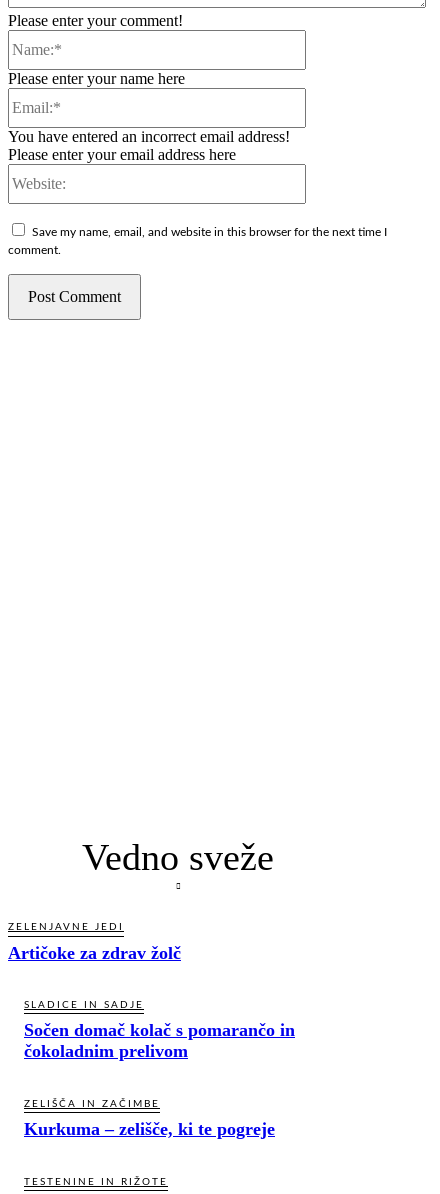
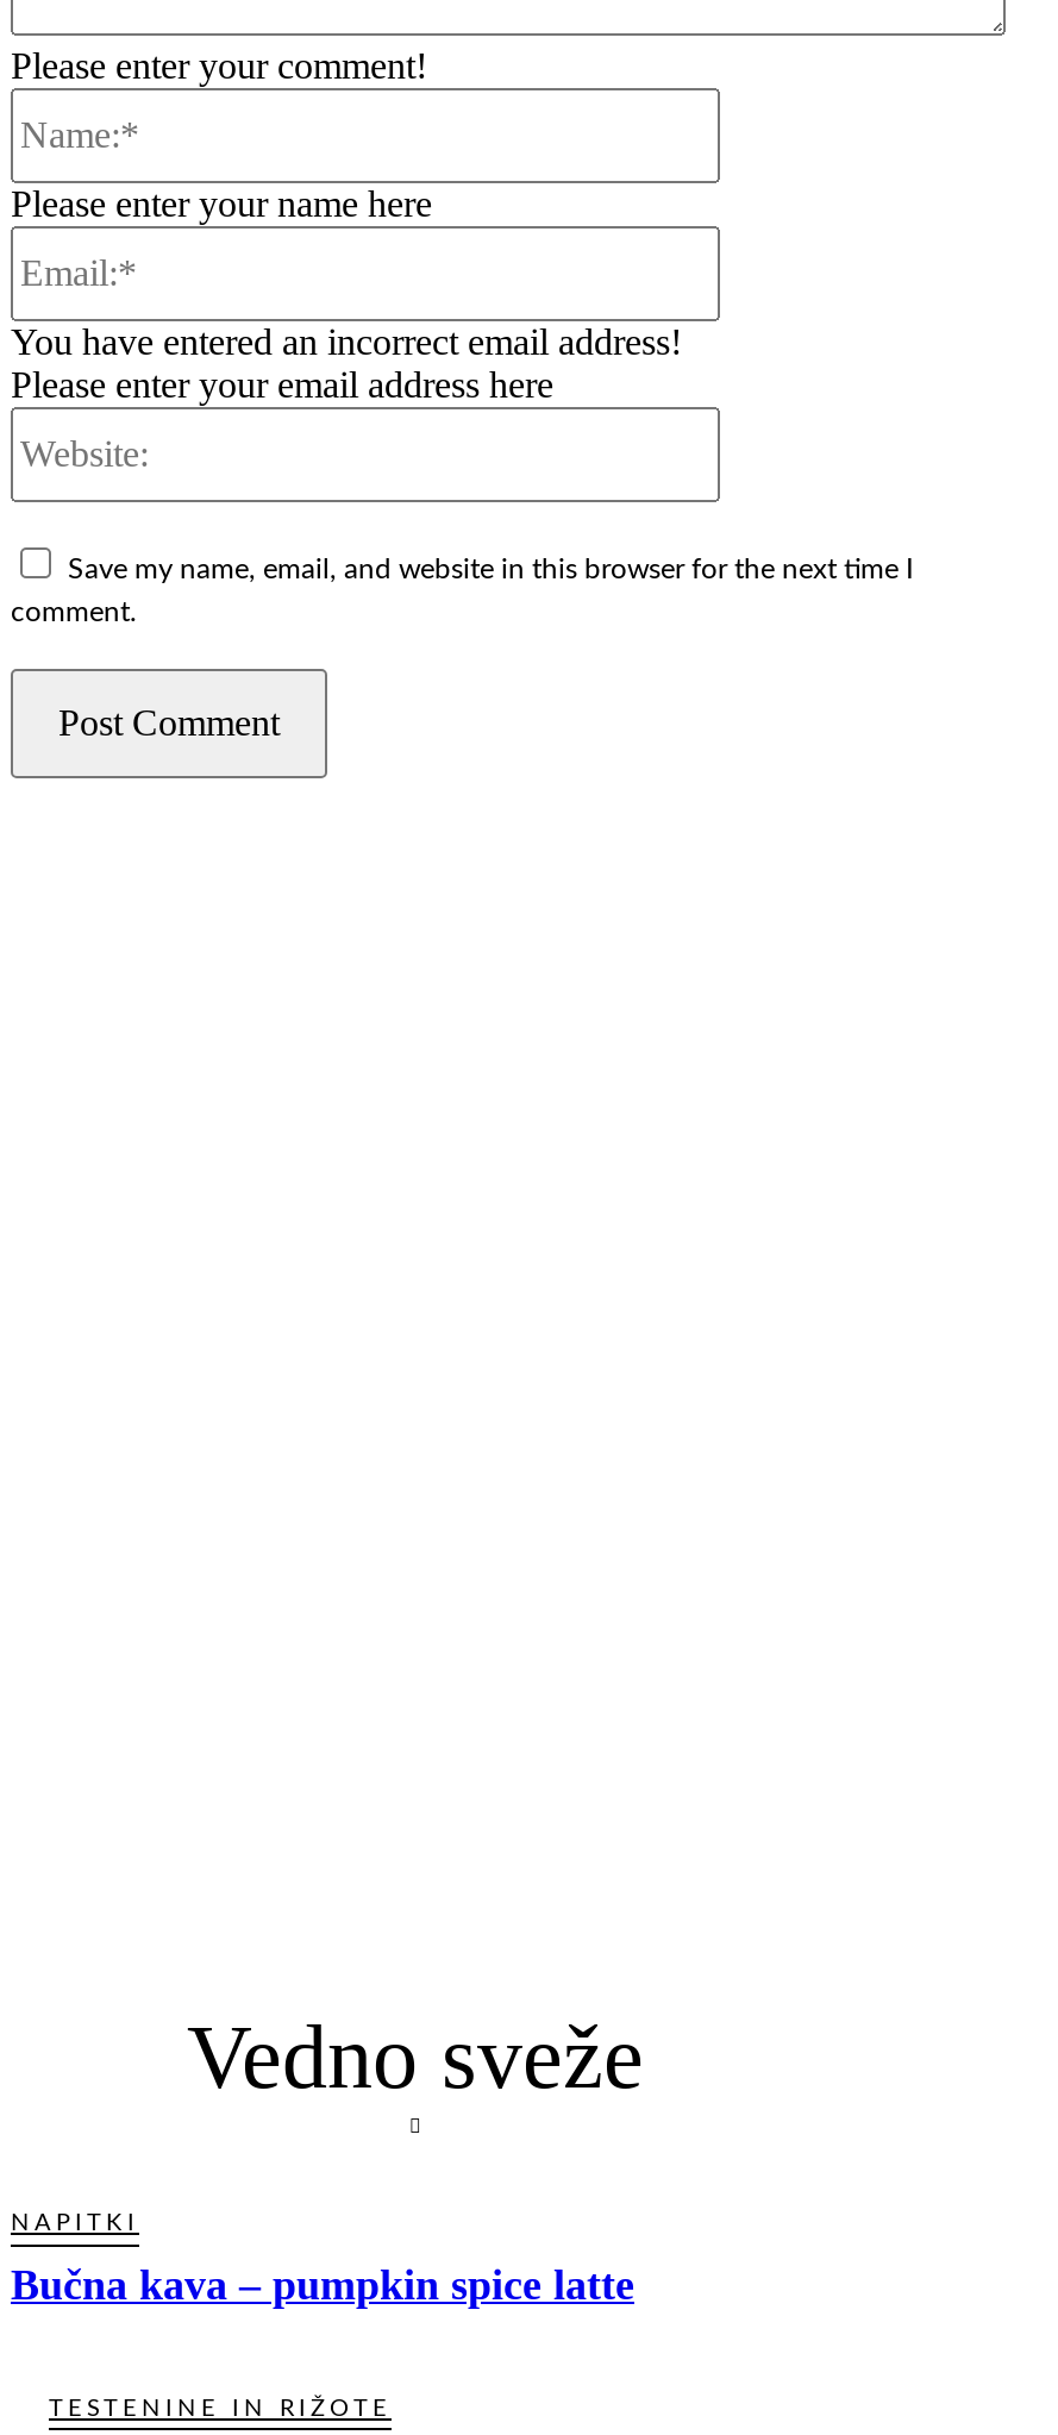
[8,922,295,1139] ZELENJAVNE JEDI | Artičoke za zdrav žolč | SLADICE IN SADJE | Sočen domač kolač s pomarančo in | čokoladnim prelivom | ZELIŠČA IN ZAČIMBE | Kurkuma – zelišče, ki te pogreje -> [11,2211,634,2309] NAPITKI | Bučna kava – pumpkin spice latte

